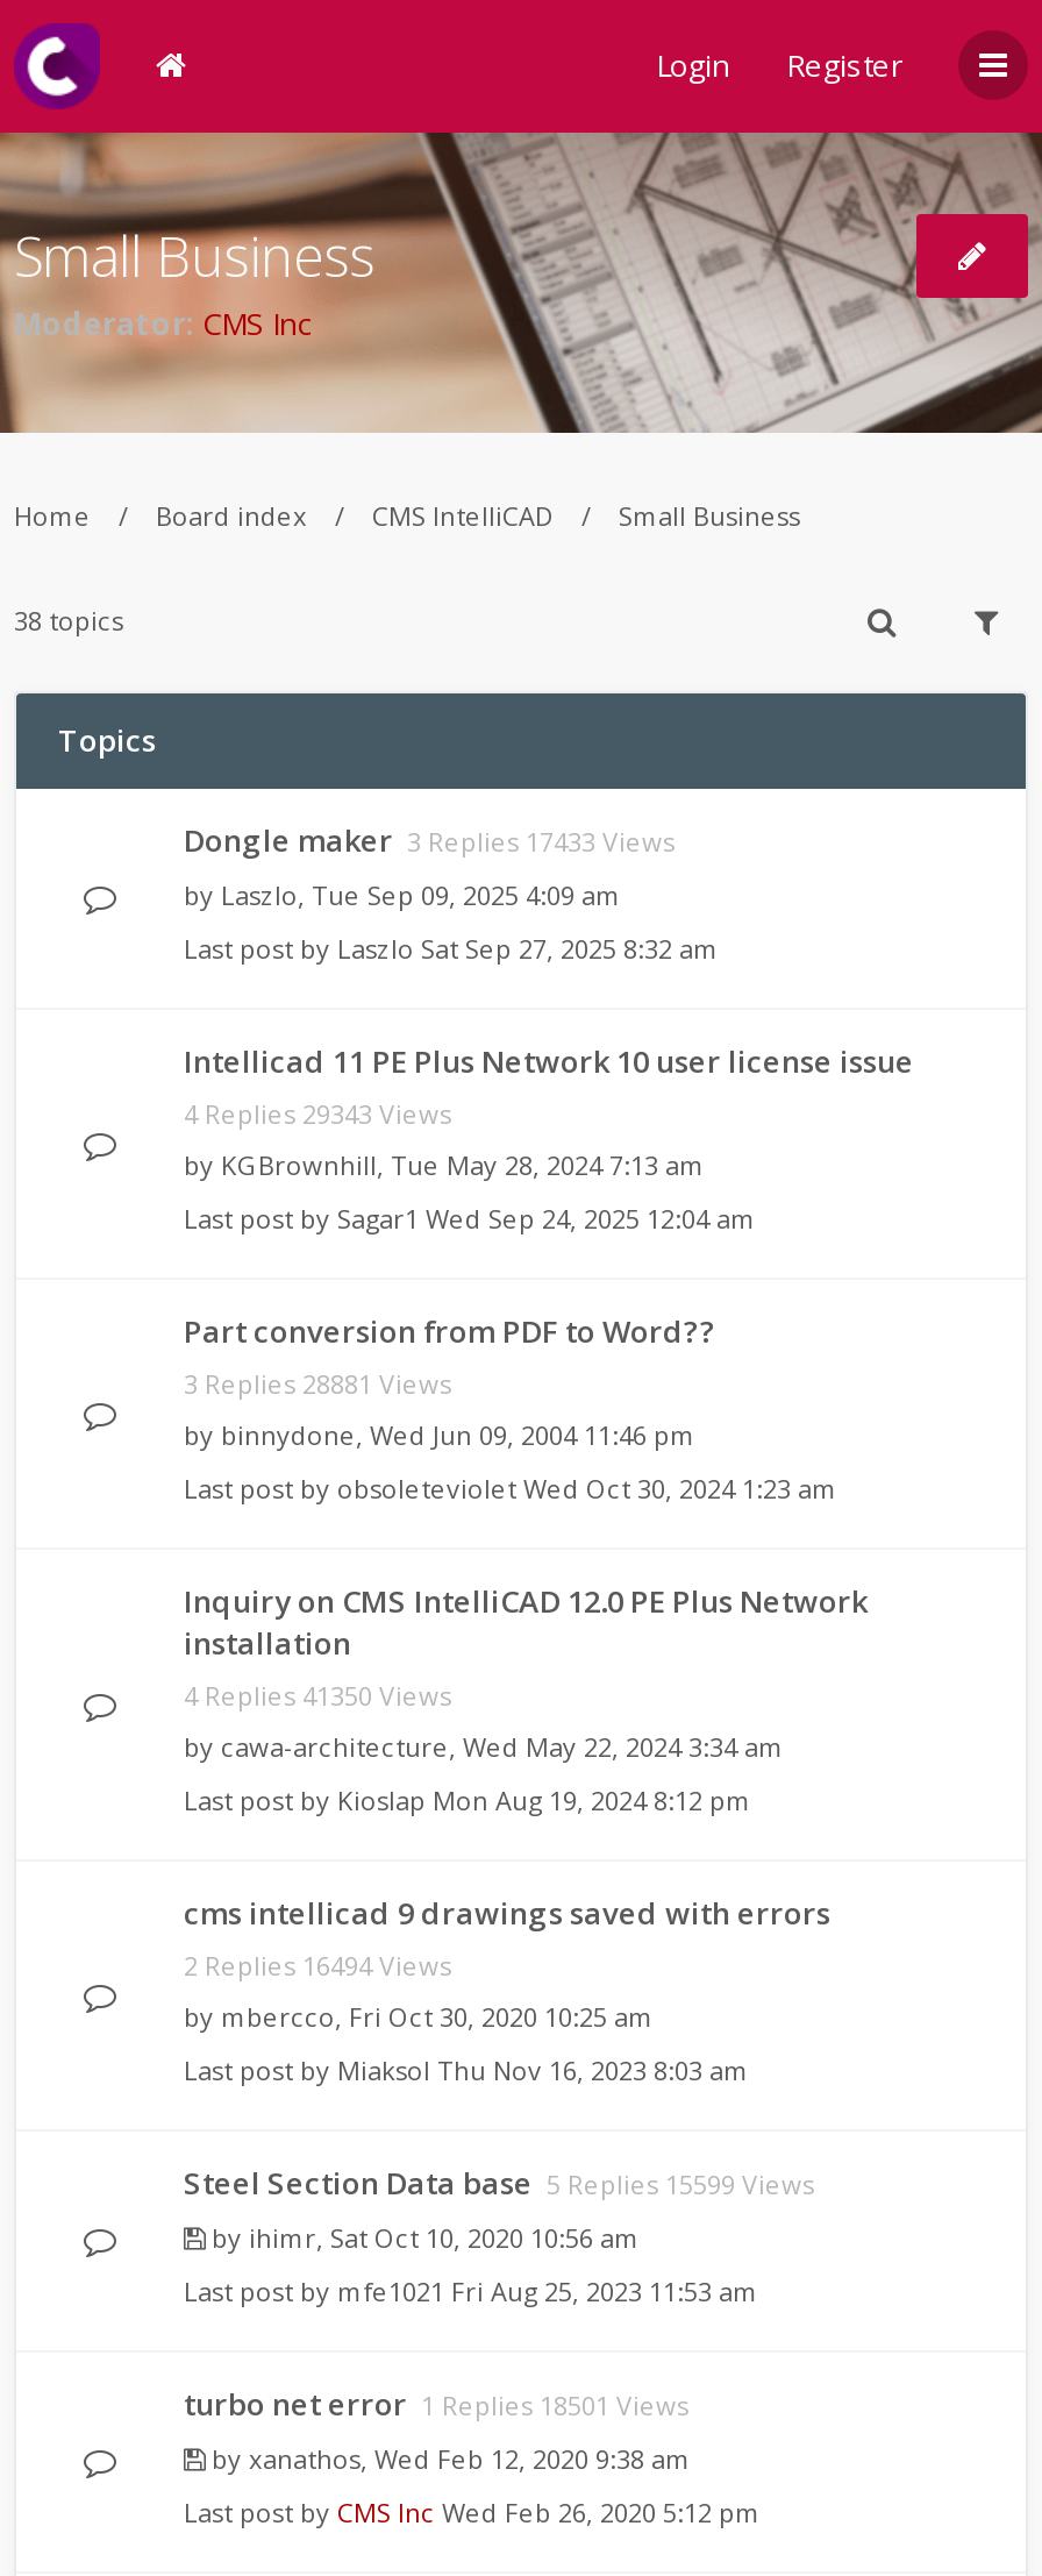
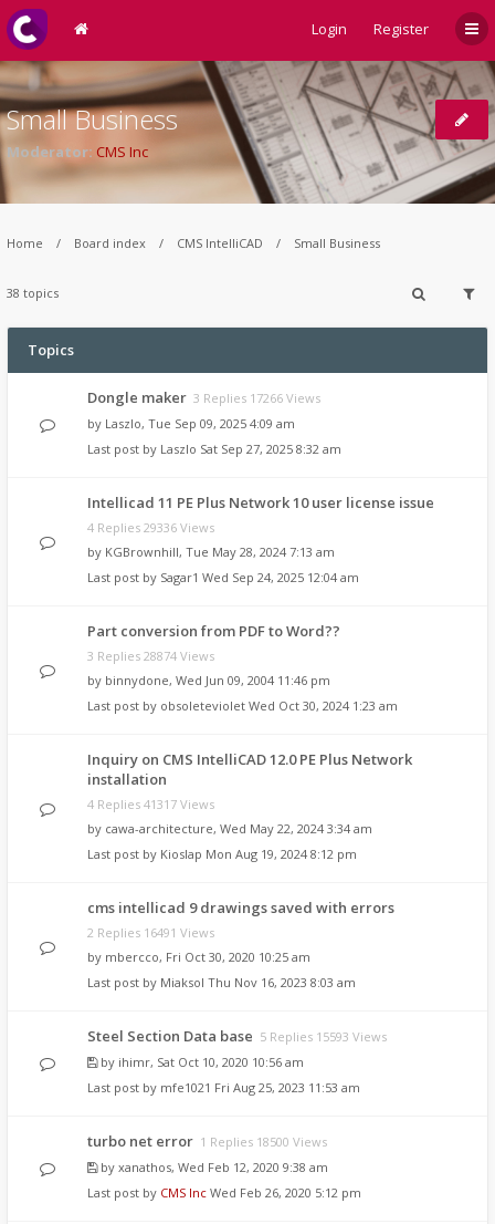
[184,819,675,861] Dongle maker 3 Replies 17433 Views -> [87,387,320,407] Dongle maker 3 Replies 17266 Views
[184,1096,451,1131] 4 Replies 29343 Views -> [87,519,214,536] 4 Replies 29336 Views
[184,1366,451,1401] 3 Replies 28881 Views -> [87,647,214,664] 3 Replies 28874 Views
[184,1678,451,1713] 4 Replies 41350 Views -> [87,796,214,812] 4 Replies 41317 Views
[184,1948,451,1983] 2 Replies 16494 Views -> [87,924,214,941] 2 Replies 16491 Views
[184,2162,814,2204] Steel Section Data base 5 Replies 15599 Views -> [87,1026,387,1046] Steel Section Data base 5 Replies 15593 Views
[184,2383,688,2425] turbo net error 1 Replies 18501 Views -> [87,1131,327,1151] turbo net error 1 Replies 18500 Views

